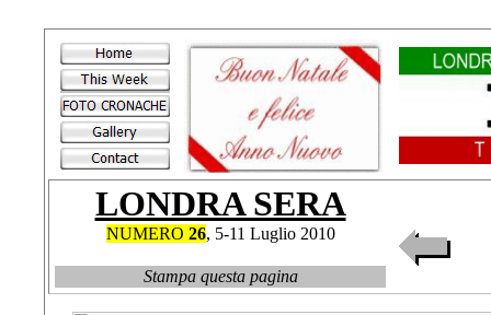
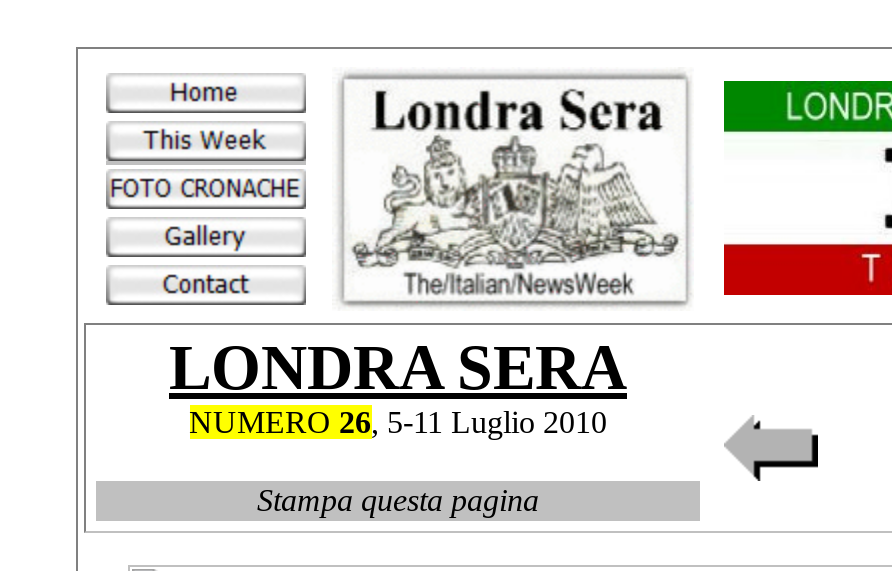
[187,44,381,174] [image] -> [340,73,690,311] [image]

